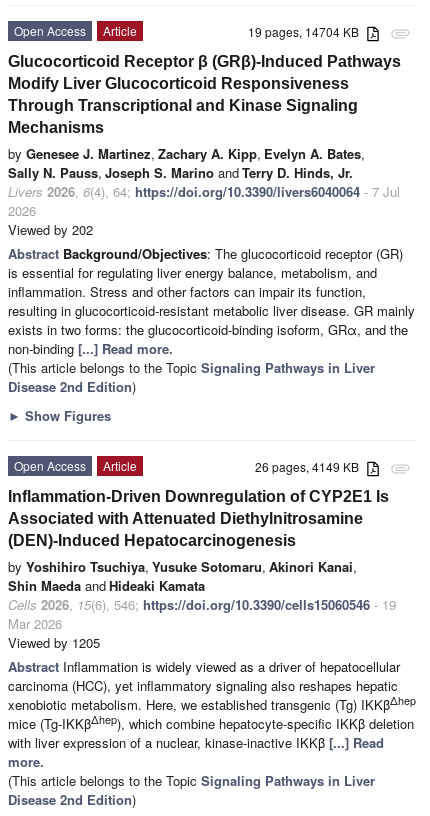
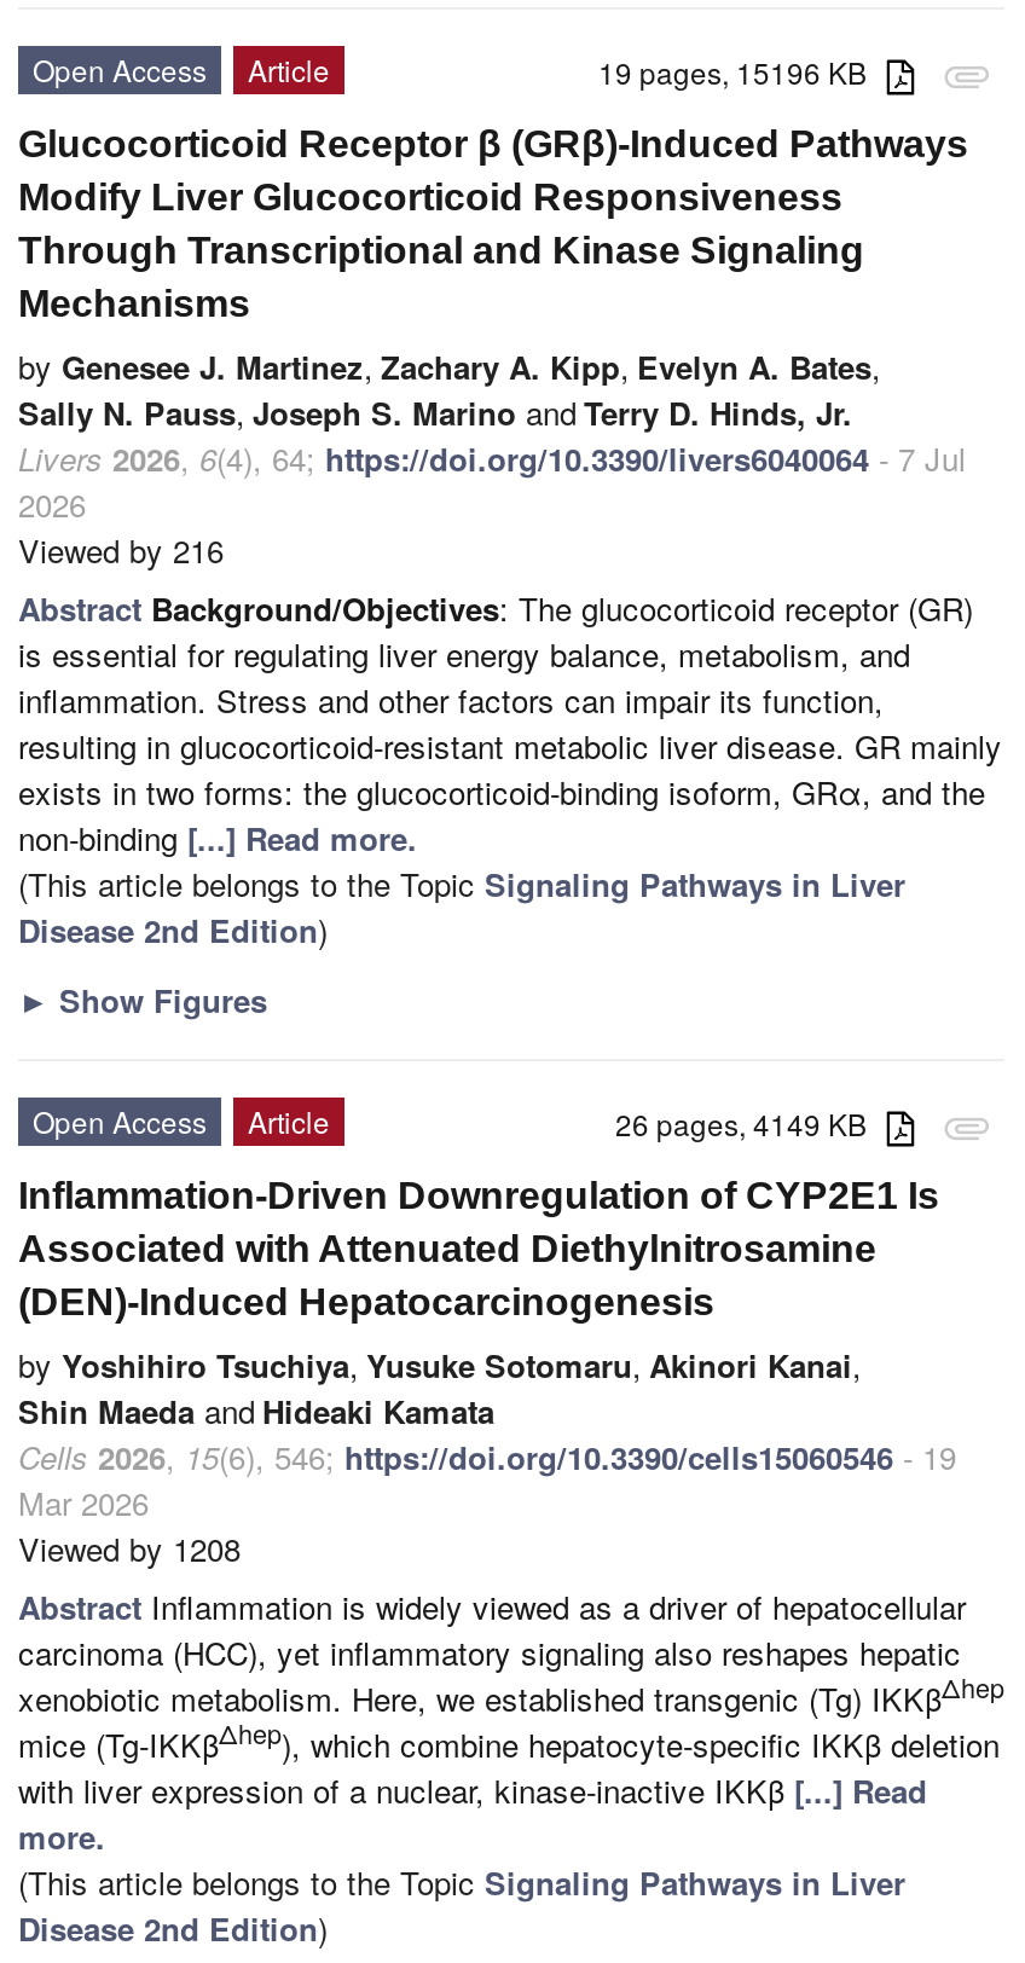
[248,23,368,40] 19 pages, 14704 KB -> [598,52,888,93] 19 pages, 15196 KB
[8,220,93,239] Viewed by 202 -> [18,528,224,574] Viewed by 216
[8,633,100,652] Viewed by 1205 -> [18,1527,241,1573] Viewed by 1208

